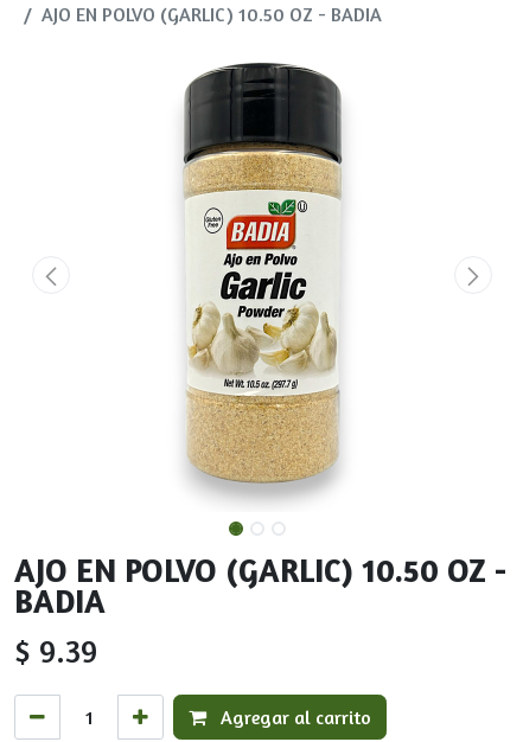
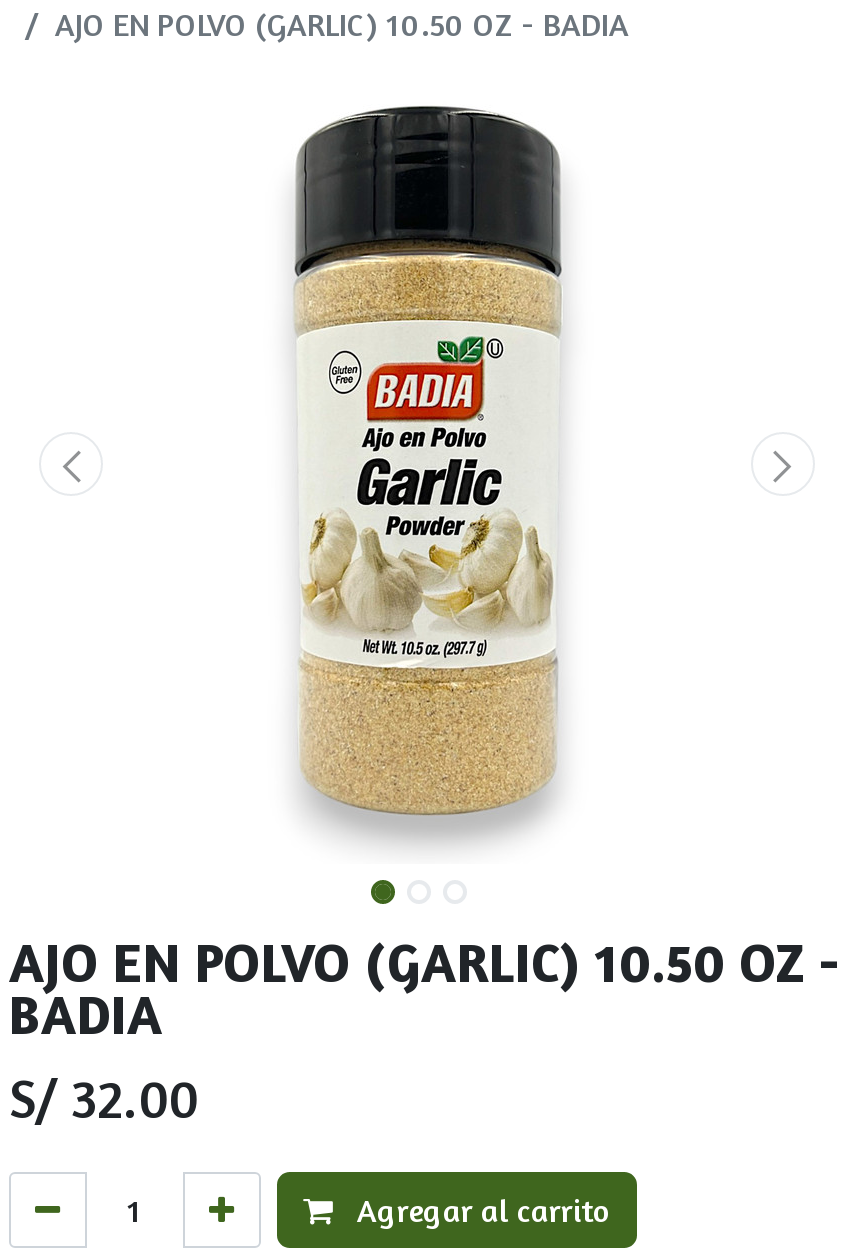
[14,632,97,670] $9.39 -> [9,1066,199,1130] S/ 32.00

